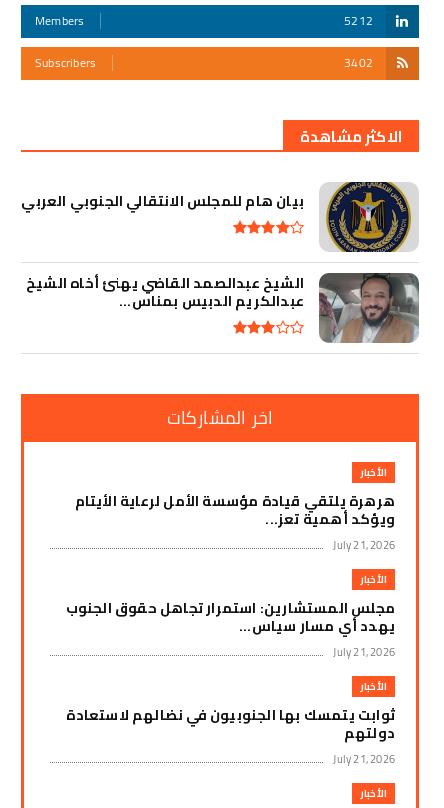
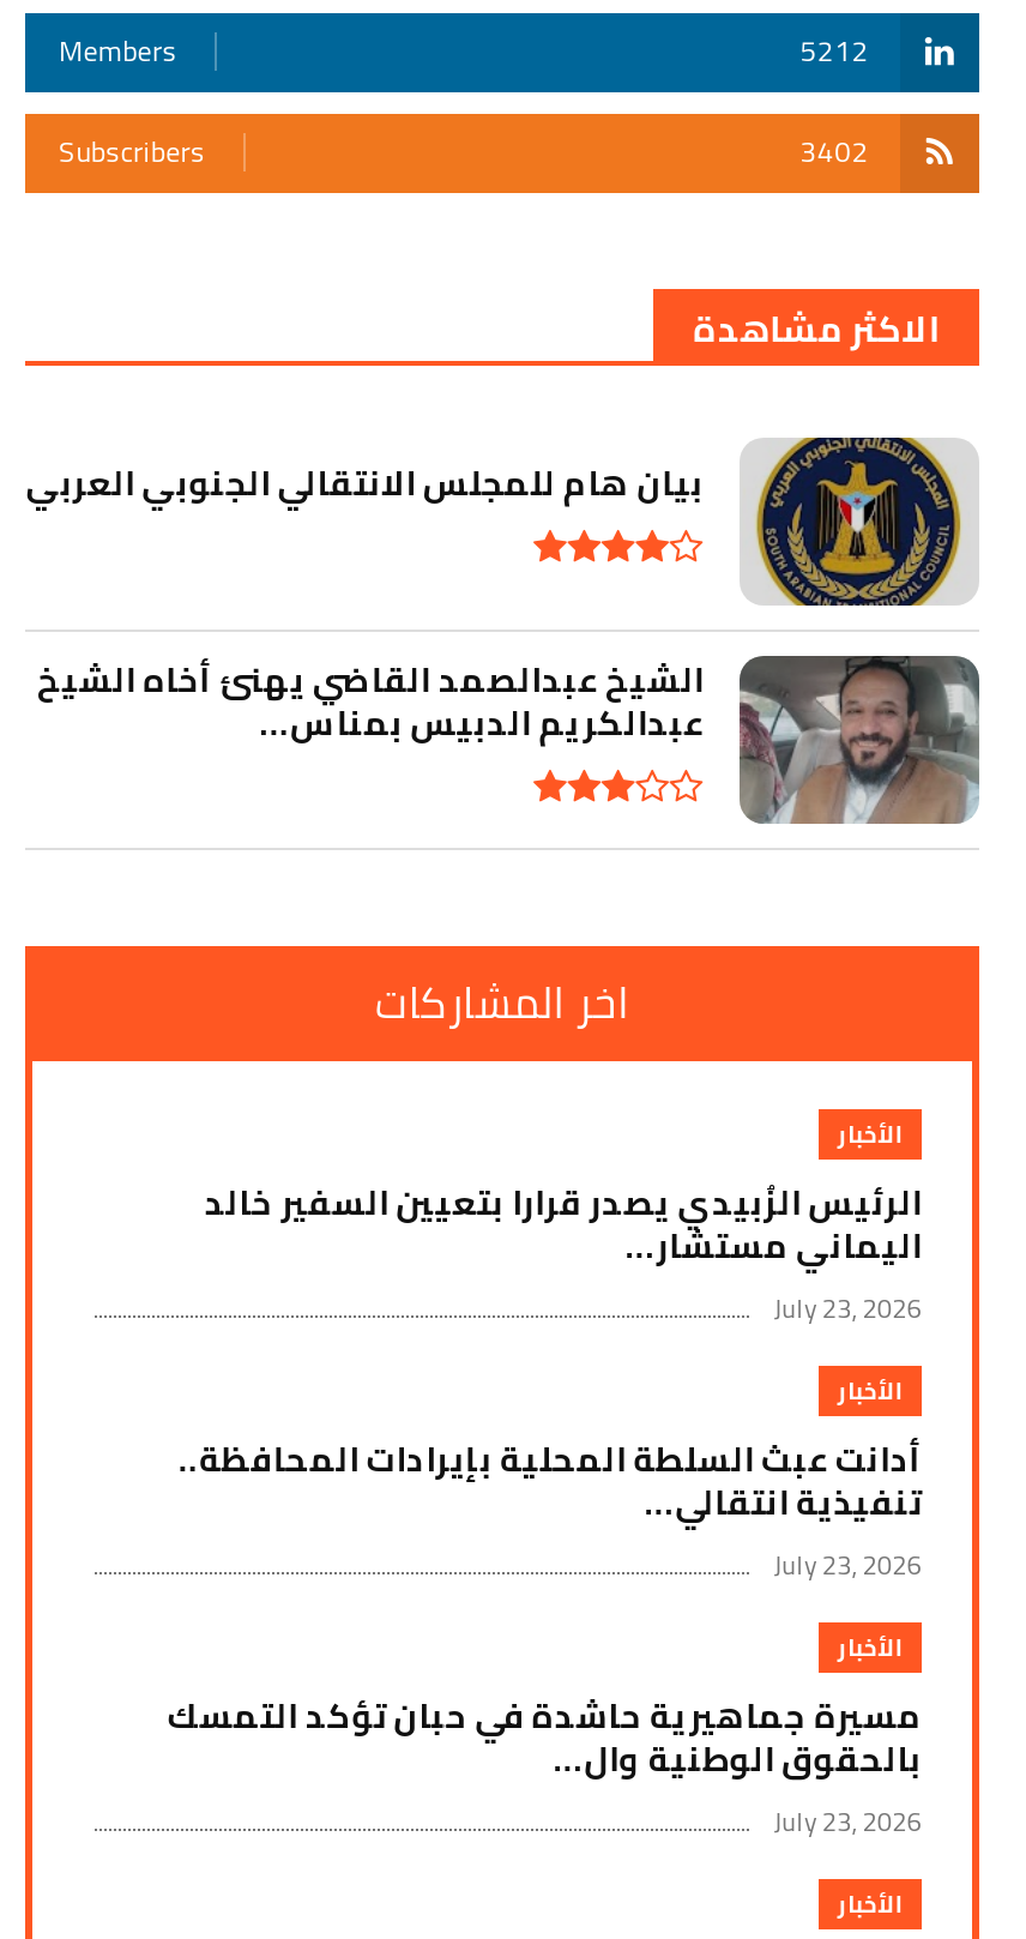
[75,488,395,555] هرهرة يلتقي قيادة مؤسسة الأمل لرعاية الأيتام | ويؤكد أهمية تعز... | July 21, 2026 -> [204,1171,922,1332] الرئيس الزُبيدي يصدر قرارا بتعيين السفير خالد | اليماني مستشار... | July 23, 2026
[66,595,395,662] مجلس المستشارين: استمرار تجاهل حقوق الجنوب | يهدد أي مسار سياس... | July 21, 2026 -> [179,1428,922,1588] أدانت عبث السلطة المحلية بإيرادات المحافظة.. | تنفيذية انتقالي... | July 23, 2026
[66,702,395,769] ثوابت يتمسك بها الجنوبيون في نضالهم لاستعادة | دولتهم | July 21, 2026 -> [168,1684,922,1845] مسيرة جماهيرية حاشدة في حبان تؤكد التمسك | بالحقوق الوطنية وال... | July 23, 2026

